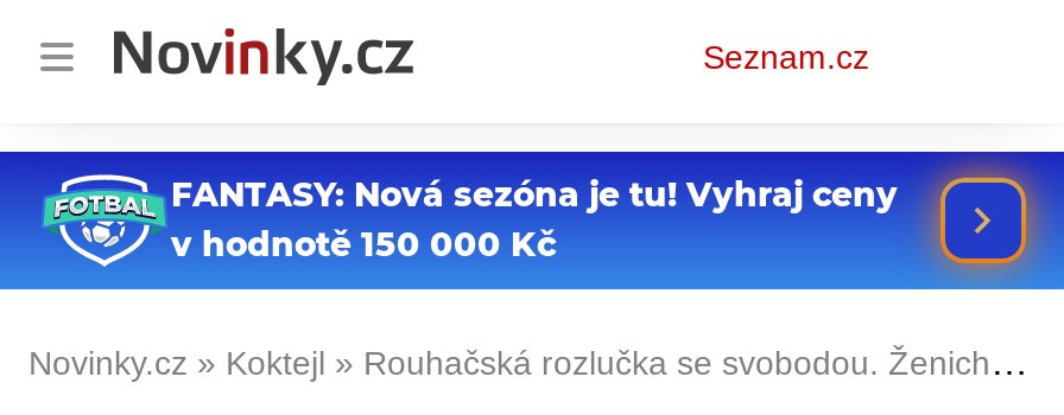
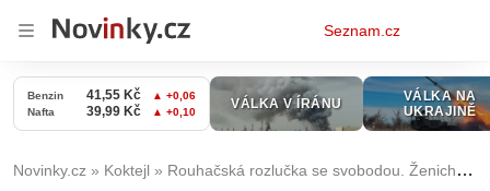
[7,149,1057,292] [image] -> [3,74,487,136] [image]

